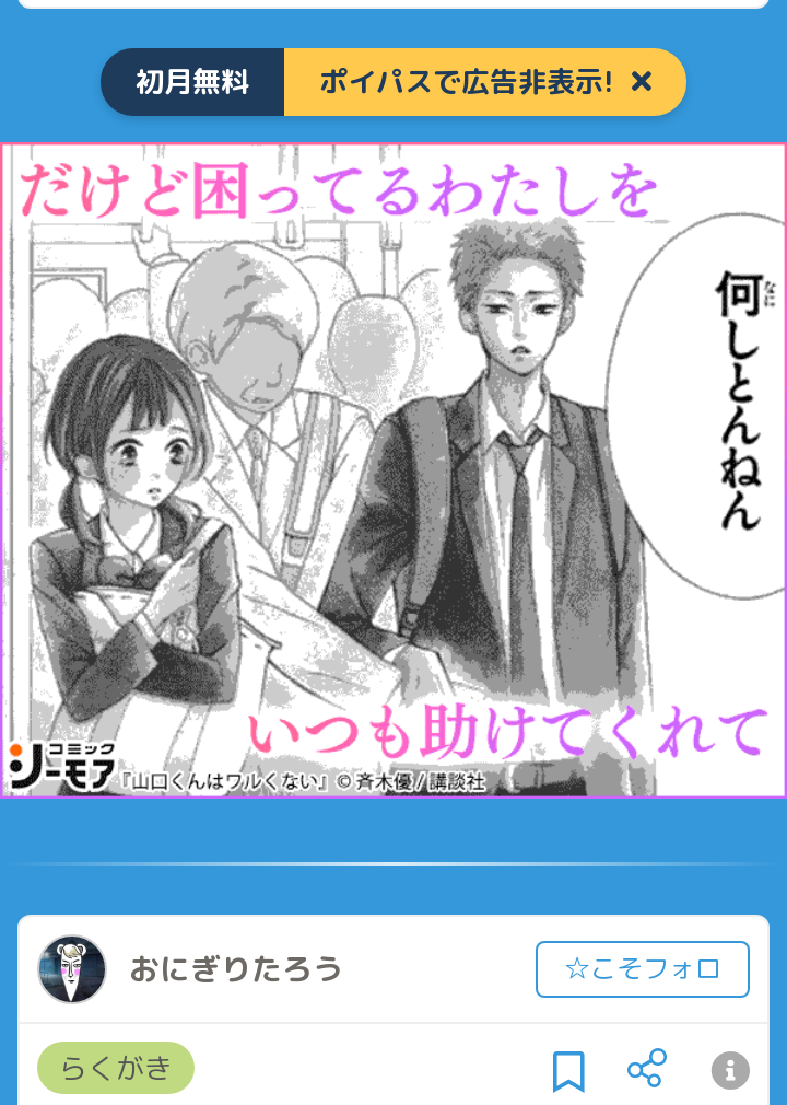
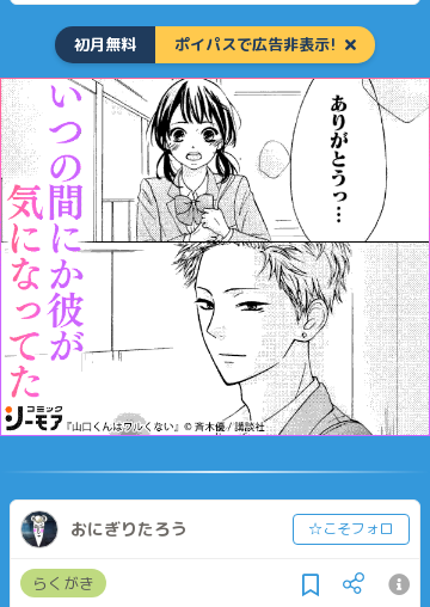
[7,142,780,799] [image] -> [4,78,426,436] [image]

